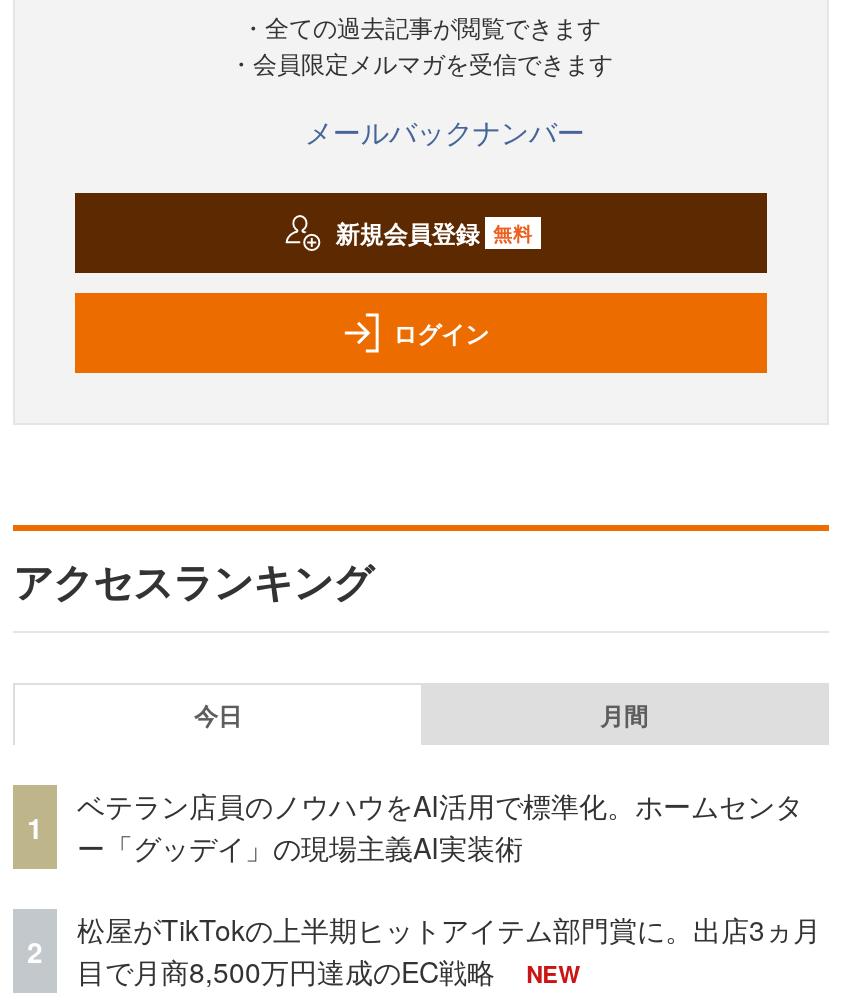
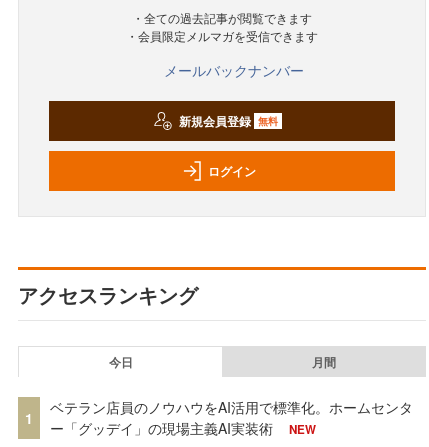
[77,910,821,992] 松屋がTikTokの上半期ヒットアイテム部門賞に。出店3ヵ月 | 目で月商8,500万円達成のEC戦略 -> none
[27,931,43,971] 2 -> none

